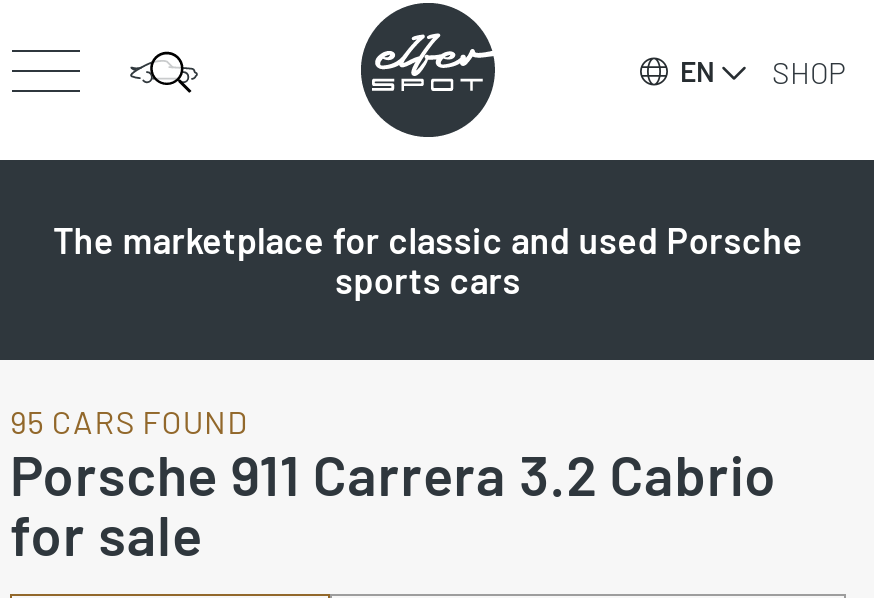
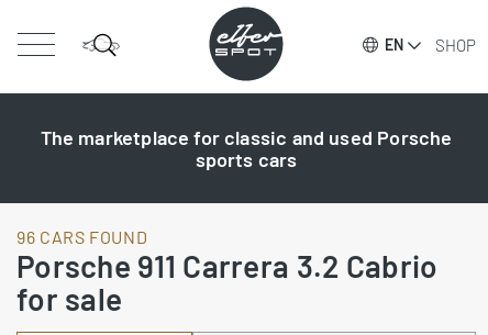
[10,402,249,440] 95 CARS FOUND -> [16,226,148,247] 96 CARS FOUND

